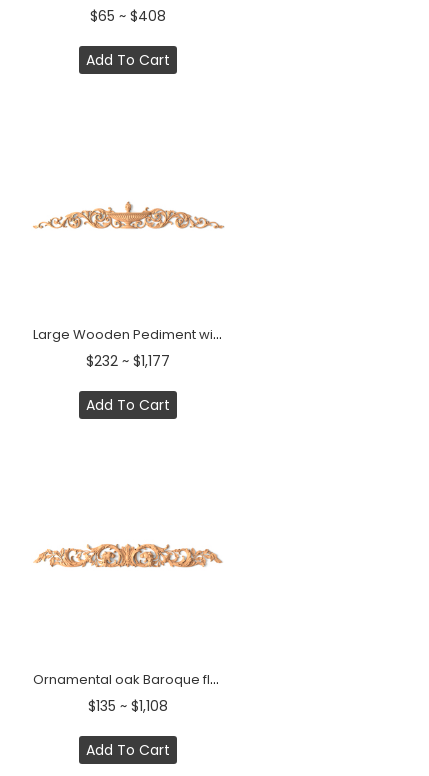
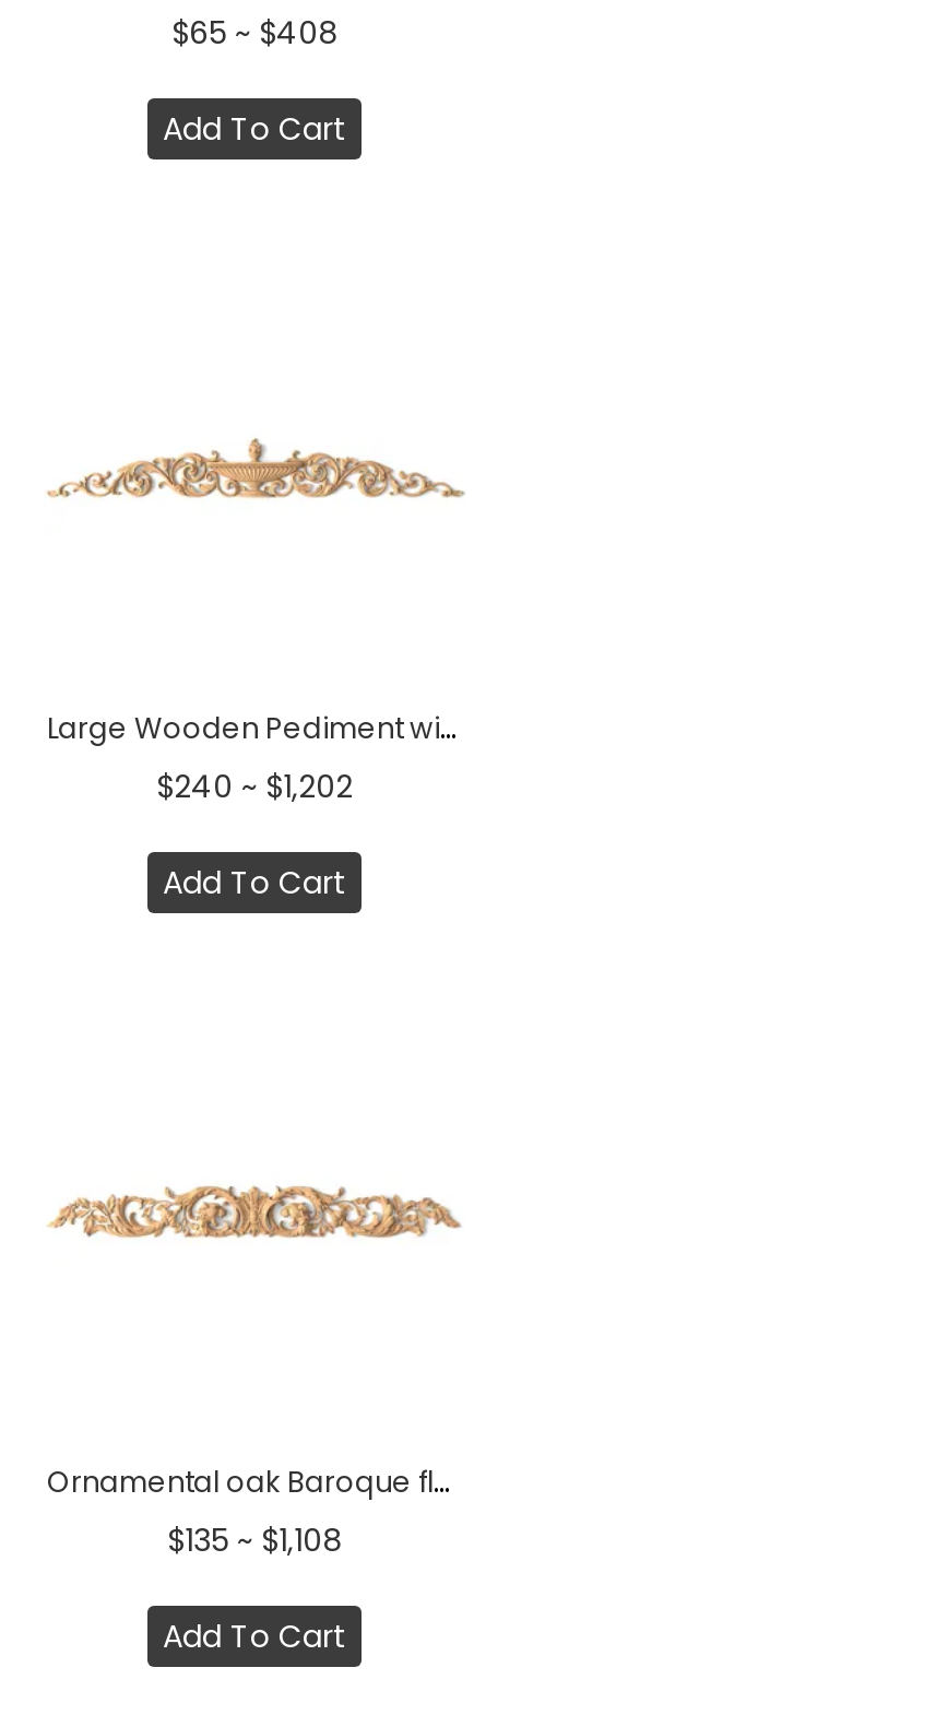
[86,351,170,371] $232 ~ $1,177 -> [156,765,353,809] $240 ~ $1,202

